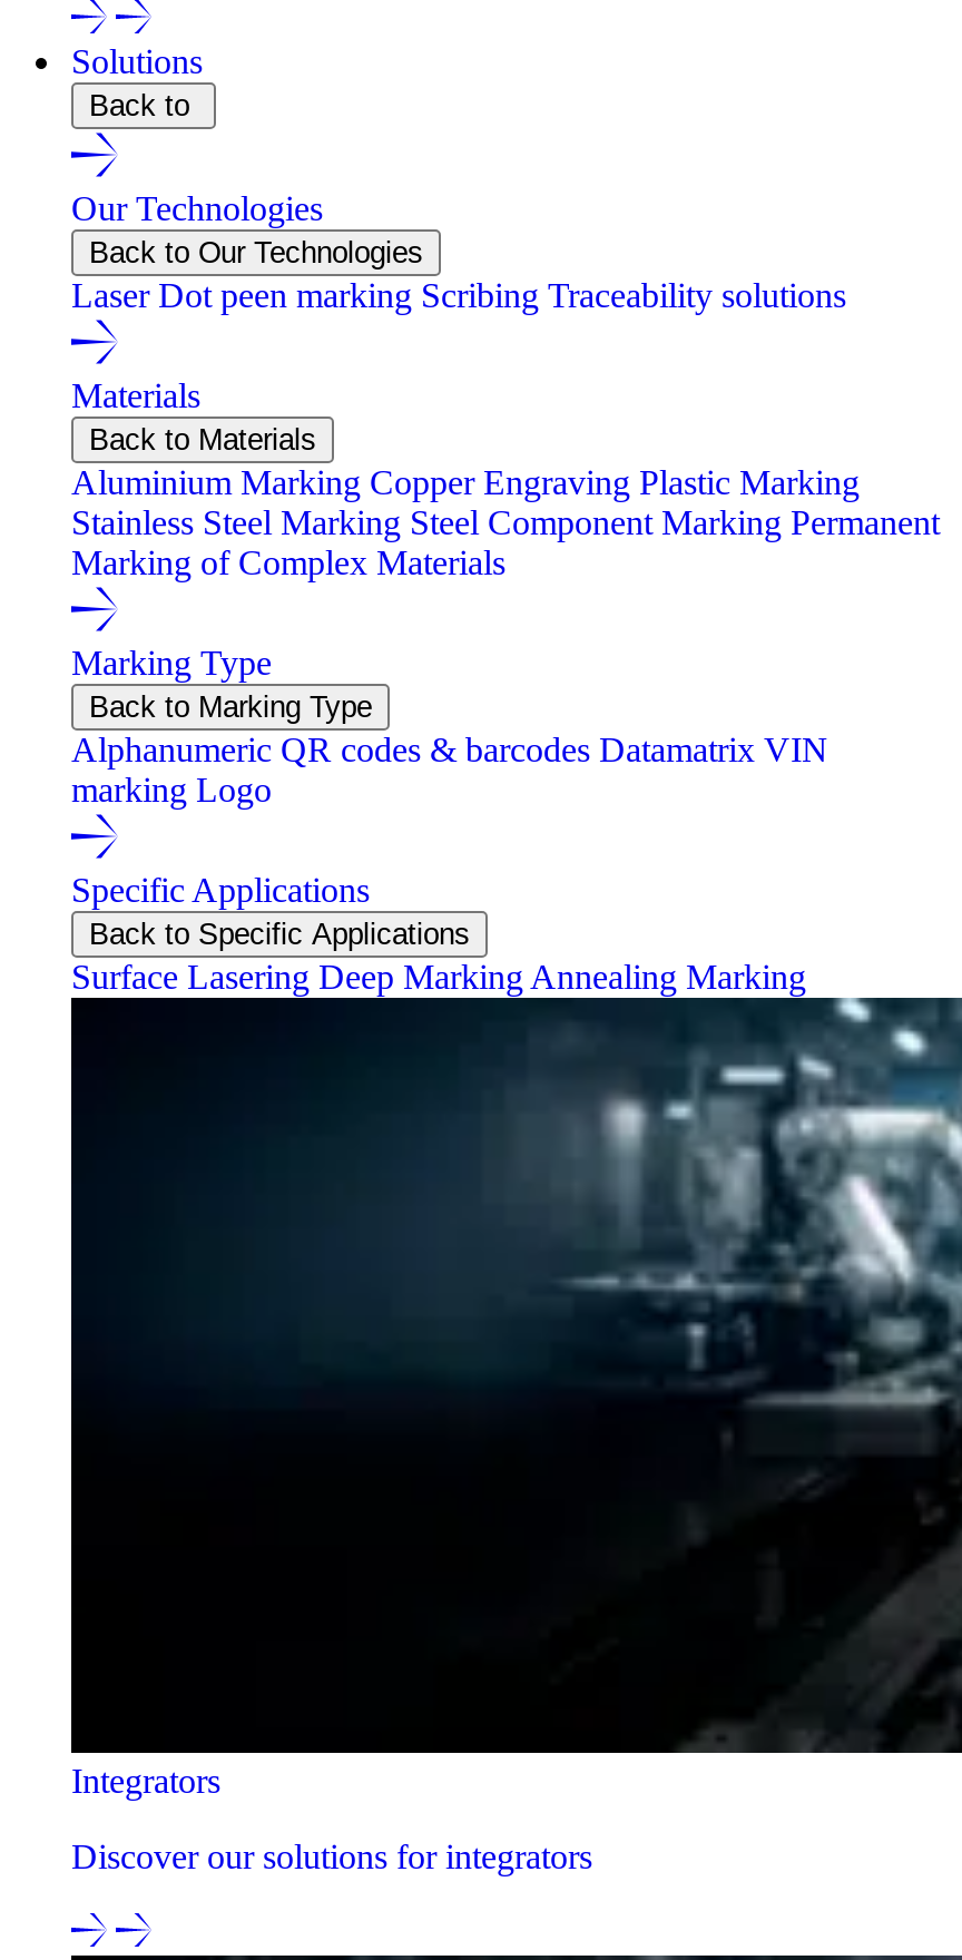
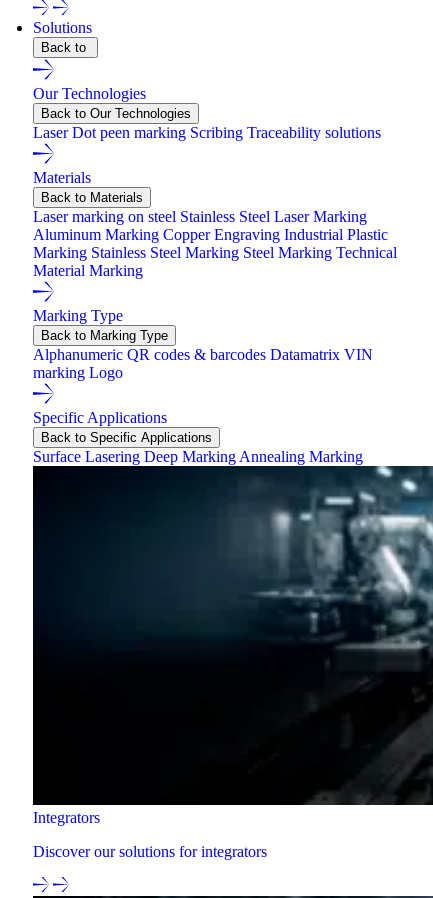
[71,463,940,581] Aluminium Marking Copper Engraving Plastic Marking | Stainless Steel Marking Steel Component Marking Permanent | Marking of Complex Materials -> [33,208,397,279] Laser marking on steel Stainless Steel Laser Marking | Aluminum Marking Copper Engraving Industrial Plastic | Marking Stainless Steel Marking Steel Marking Technical | Material Marking

